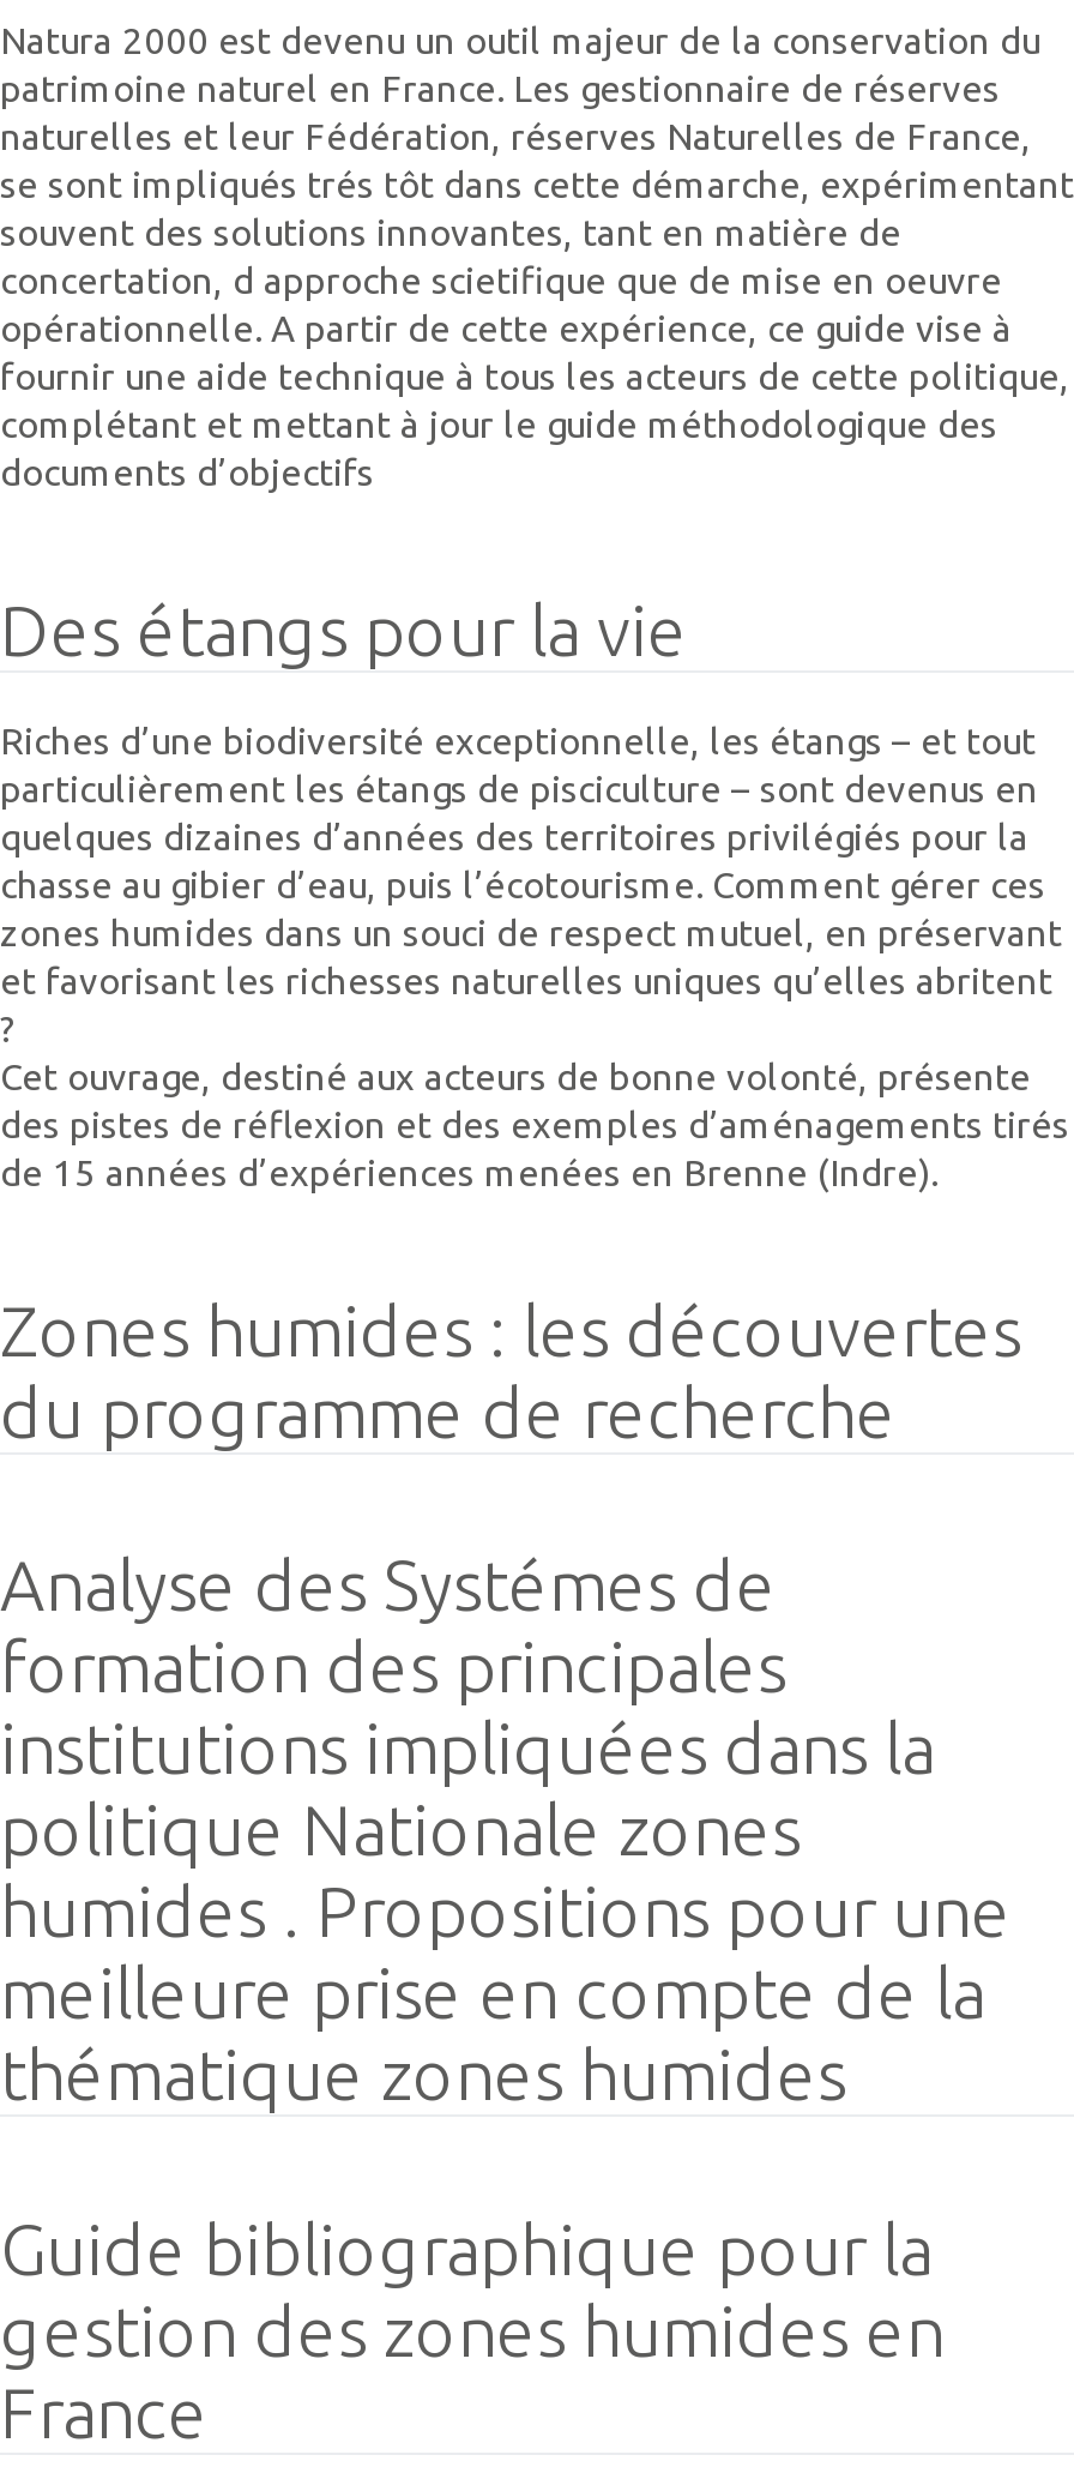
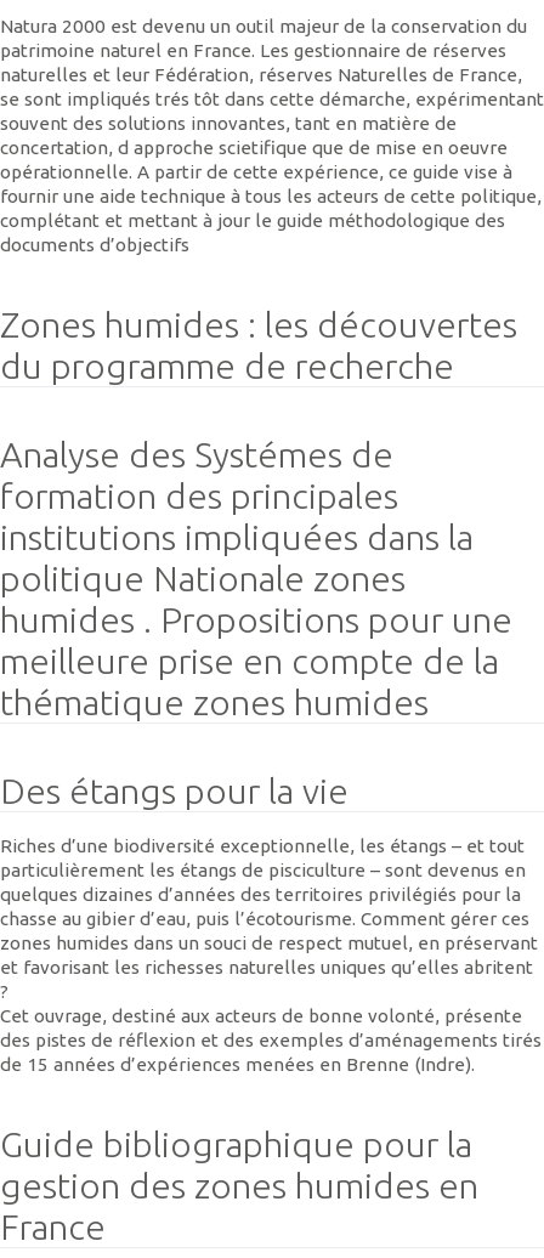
moved [0,592,1069,1192] -> [0,771,542,1075]: Des étangs pour la vie | Riches d’une biodiversité exceptionnelle, les étangs – et tout | particulièrement les étangs de pisciculture – sont devenus en | ... | des pistes de réflexion et des exemples d’aménagements tirés | de 15 années d’expériences menées en Brenne (Indre).
moved [0,1290,1021,2113] -> [0,305,517,722]: Zones humides : les découvertes | du programme de recherche | Analyse des Systémes de | ... | meilleure prise en compte de la | thématique zones humides

